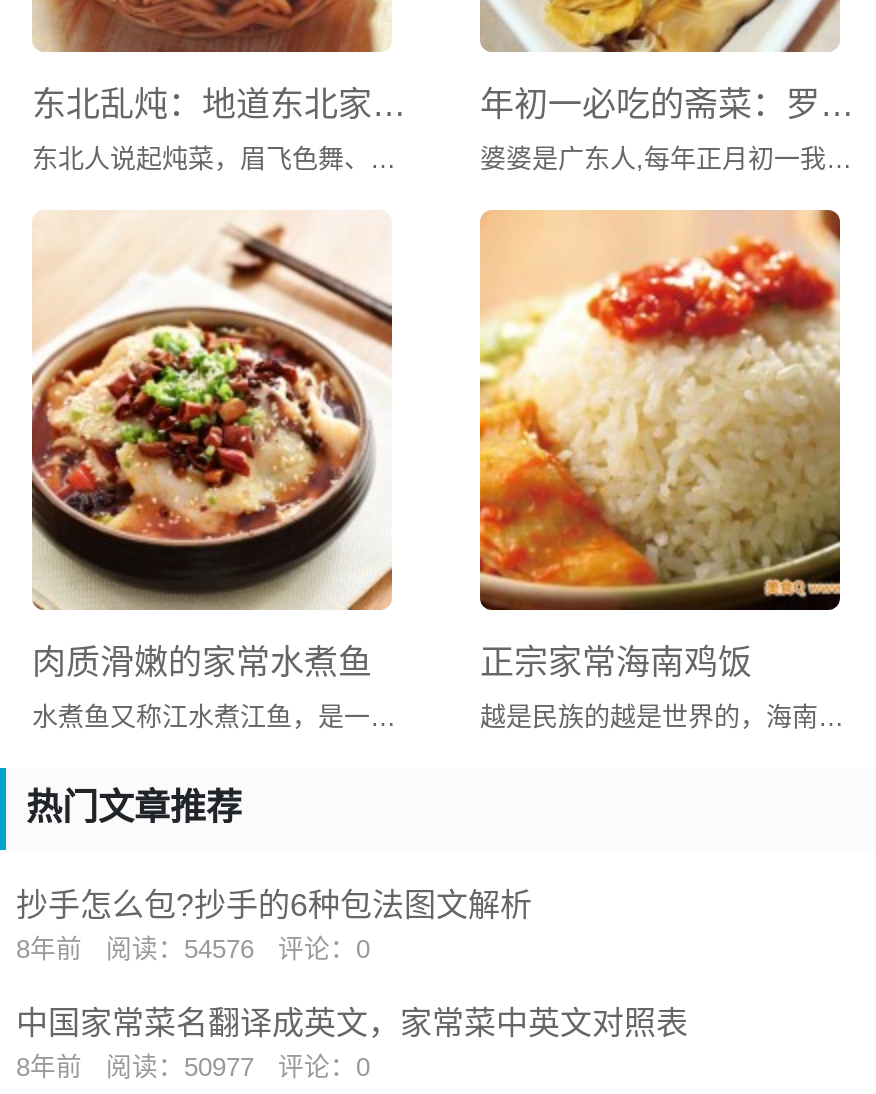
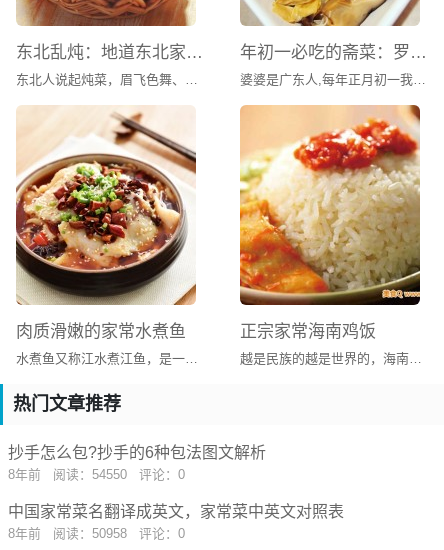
[16,934,370,964] 8年前 阅读：54576 评论：0 -> [8,467,185,482] 8年前 阅读：54550 评论：0
[16,1052,370,1082] 8年前 阅读：50977 评论：0 -> [8,526,185,541] 8年前 阅读：50958 评论：0

